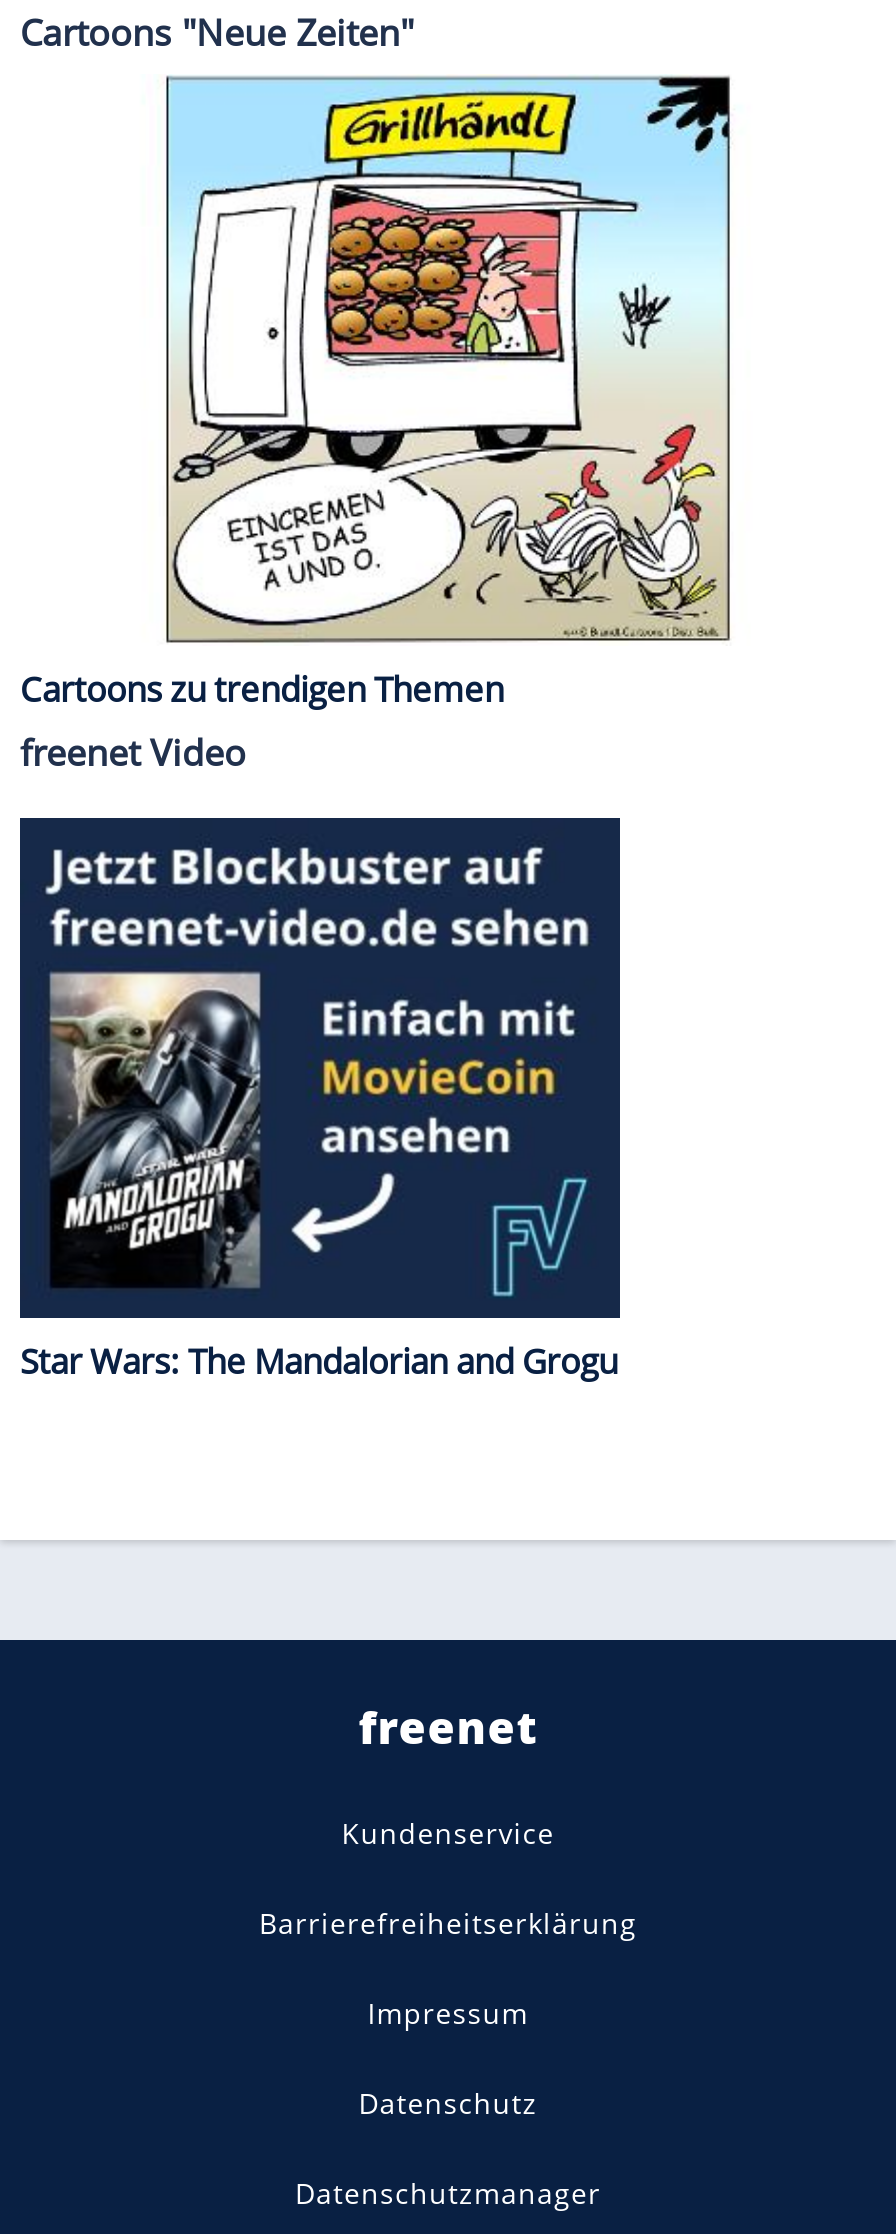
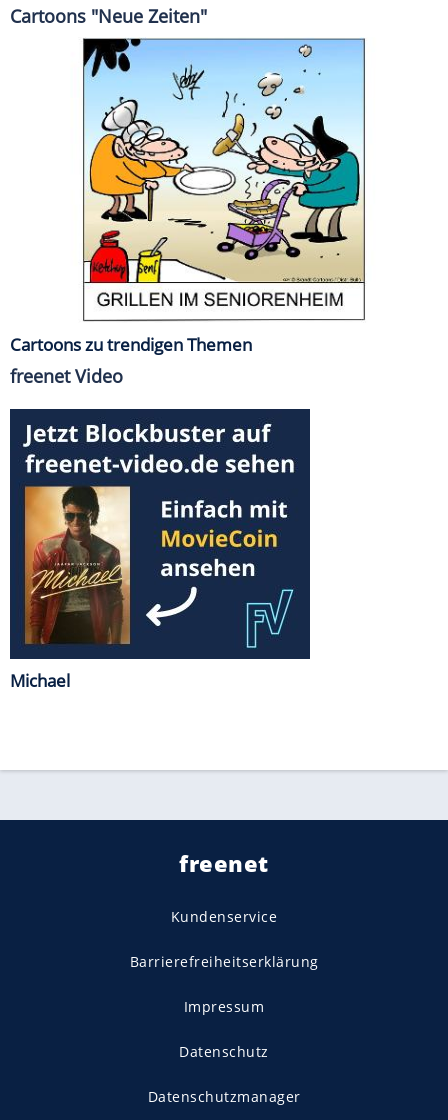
[166,76,730,640] [image] -> [83,38,365,320] [image]
[20,970,618,1383] [image] | Star Wars: The Mandalorian and Grogu -> [10,486,131,692] [image] | Michael

